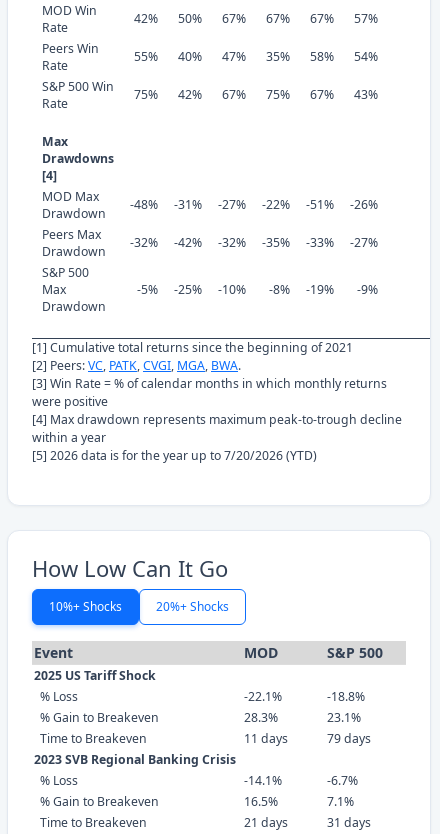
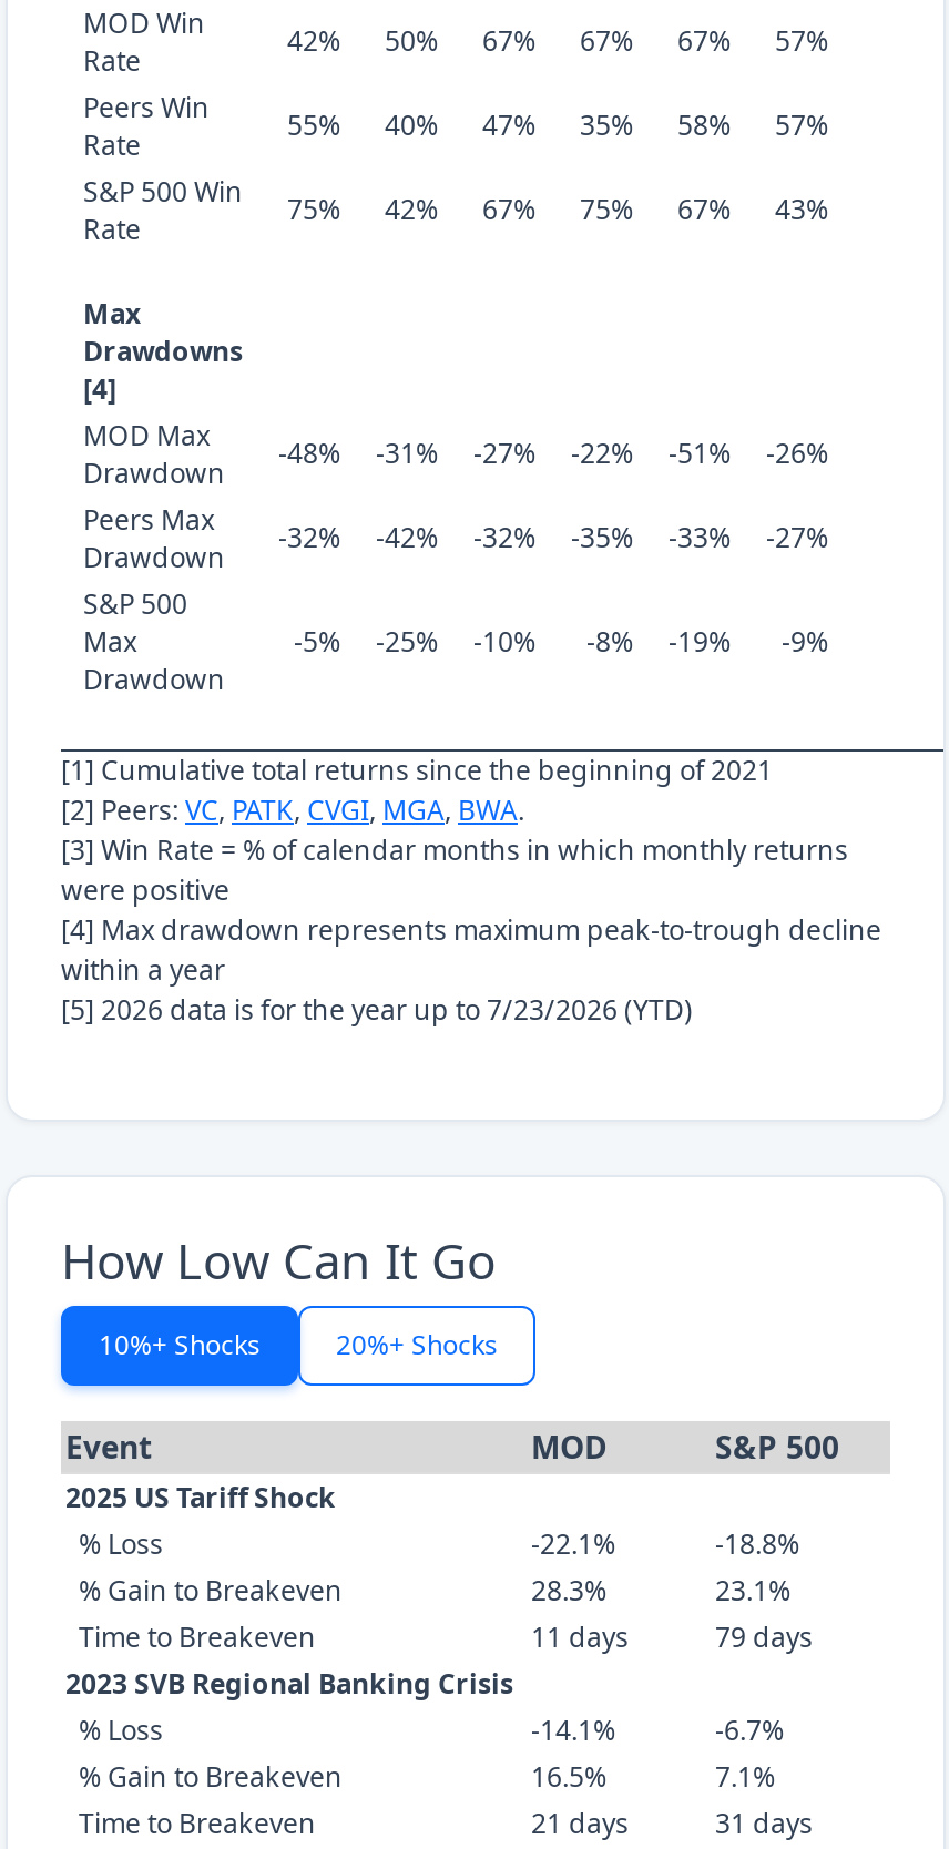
[134,48,378,65] 55% 40% 47% 35% 58% 54% -> [287,106,828,144] 55% 40% 47% 35% 58% 57%
[32,447,317,464] [5] 2026 data is for the year up to 7/20/2026 (YTD) -> [61,991,693,1029] [5] 2026 data is for the year up to 7/23/2026 (YTD)

